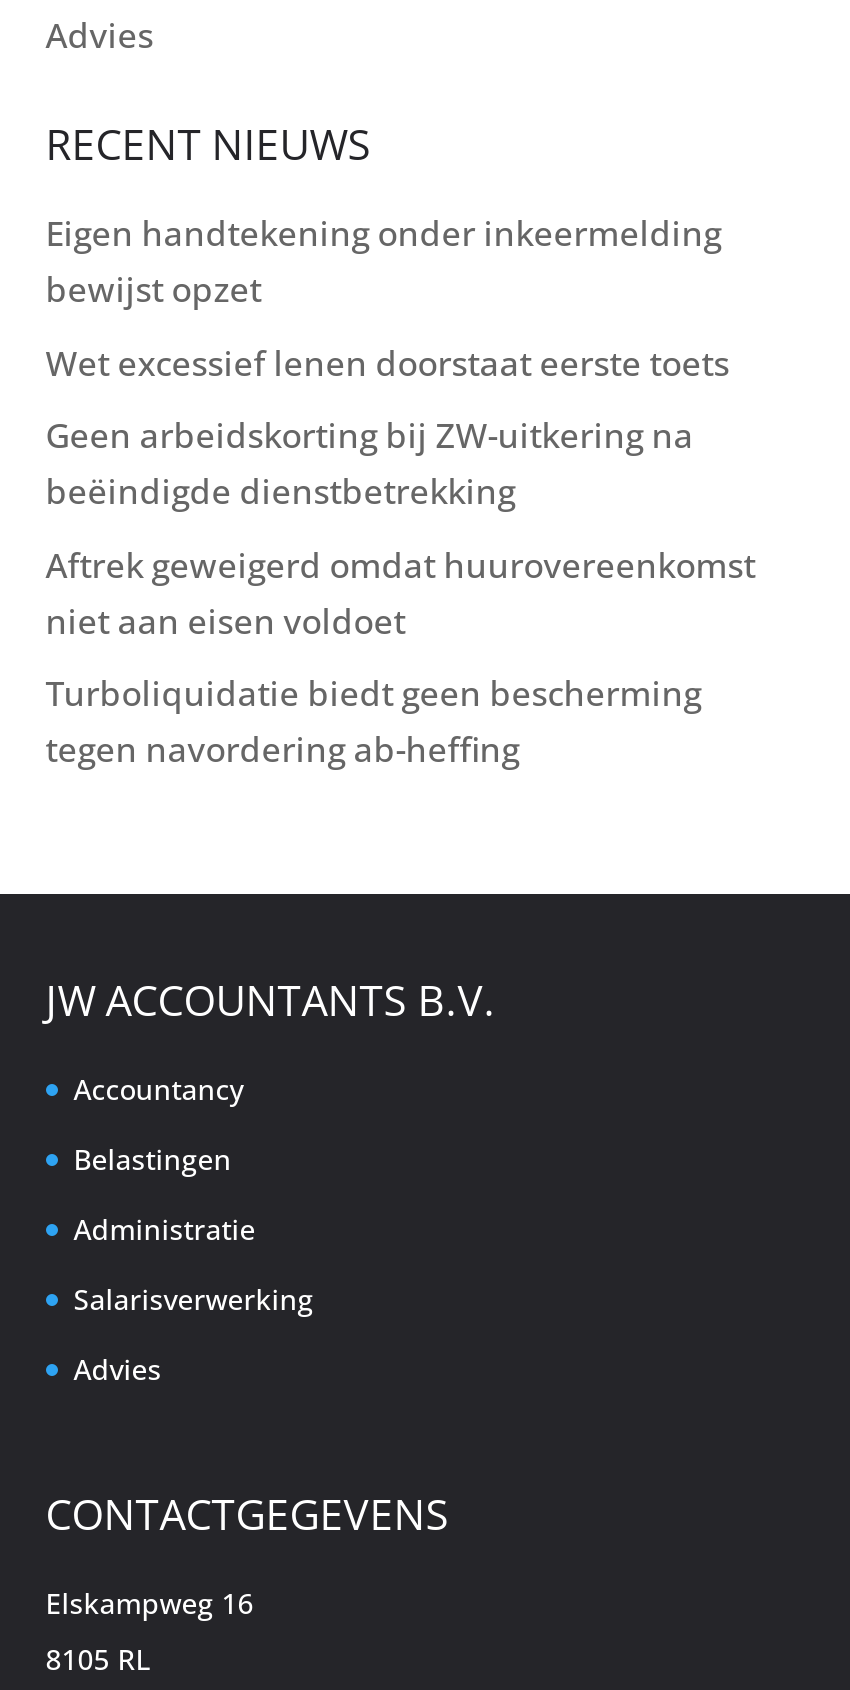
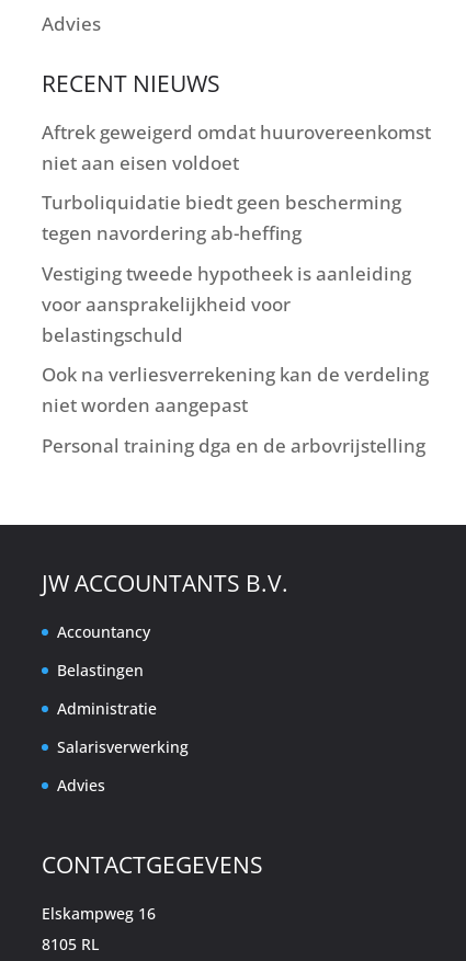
[46,211,730,515] Eigen handtekening onder inkeermelding | bewijst opzet | Wet excessief lenen doorstaat eerste toets | Geen arbeidskorting bij ZW-uitkering na | beëindigde dienstbetrekking -> none
moved [46,542,756,773] -> [41,119,431,246]: Aftrek geweigerd omdat huurovereenkomst | niet aan eisen voldoet | Turboliquidatie biedt geen bescherming | tegen navordering ab-heffing
none -> [41,261,429,458] Vestiging tweede hypotheek is aanleiding | voor aansprakelijkheid voor | belastingschuld | Ook na verliesverrekening kan de verdeling | niet worden aangepast | Personal training dga en de arbovrijstelling

